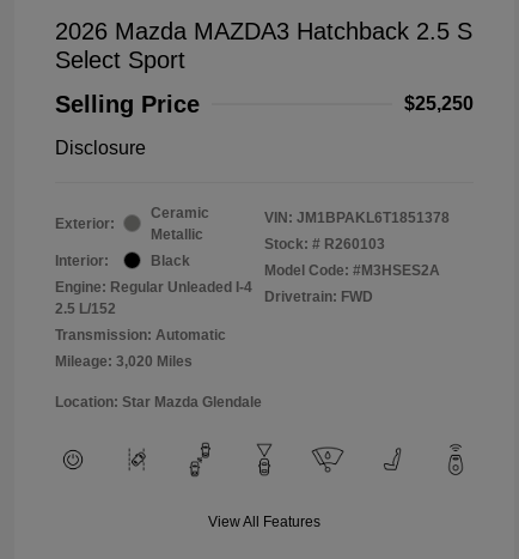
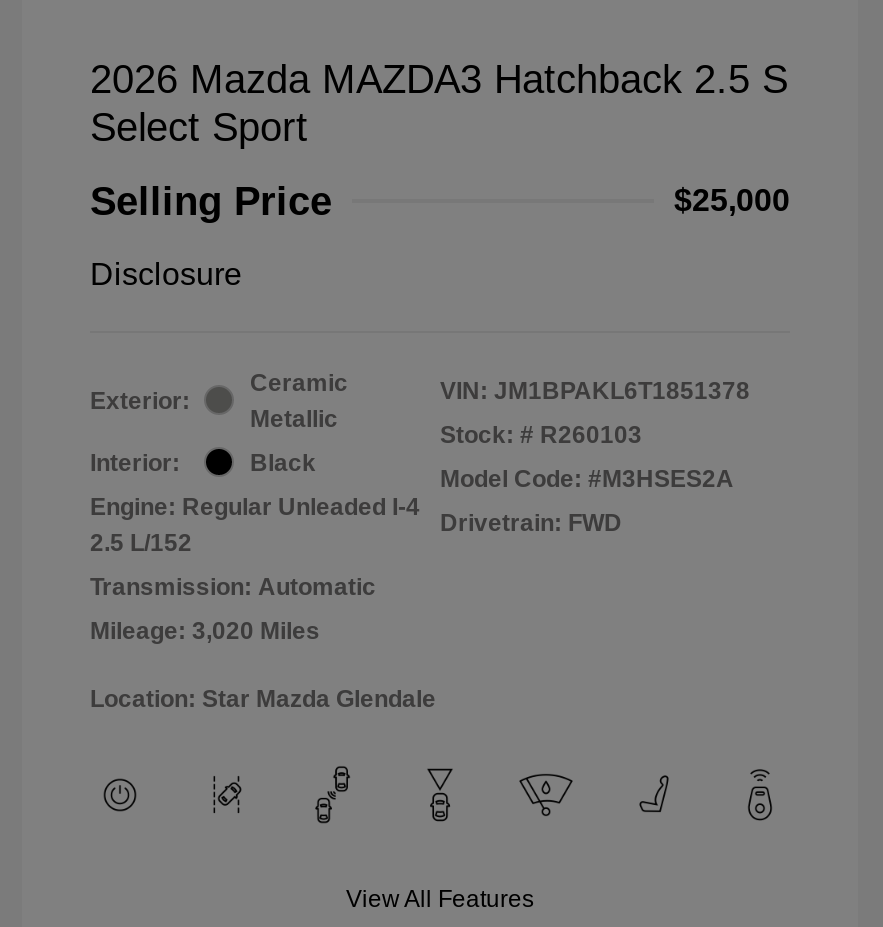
[404,93,474,113] $25,250 -> [674,182,790,216] $25,000

